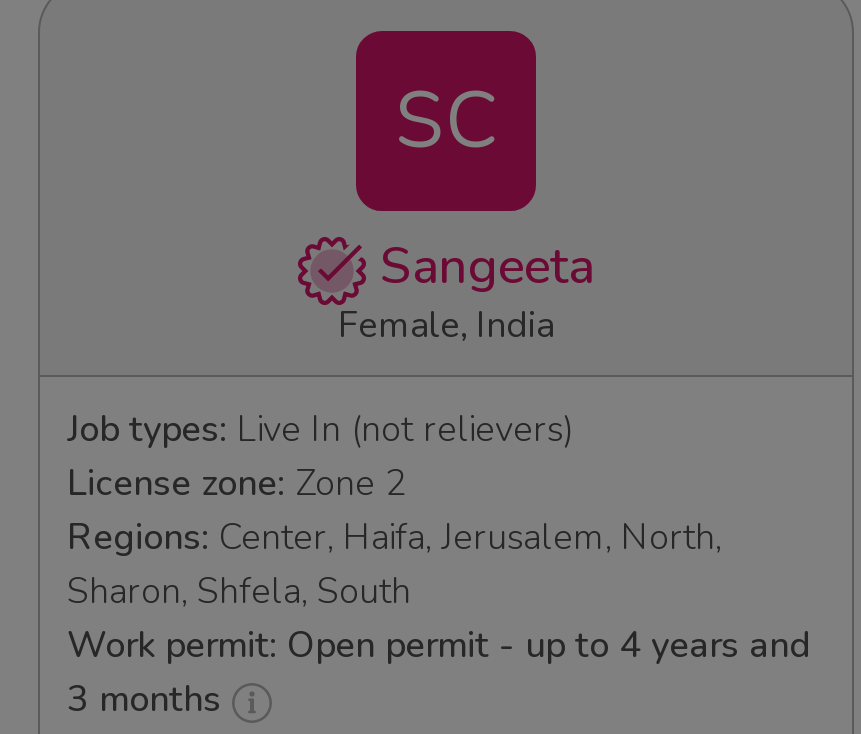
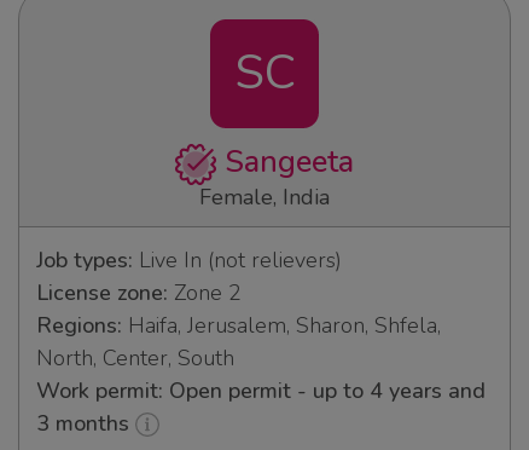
[67,514,721,562] Regions: Center, Haifa, Jerusalem, North, -> [36,311,440,340] Regions: Haifa, Jerusalem, Sharon, Shfela,
[67,568,411,616] Sharon, Shfela, South -> [36,343,234,372] North, Center, South

